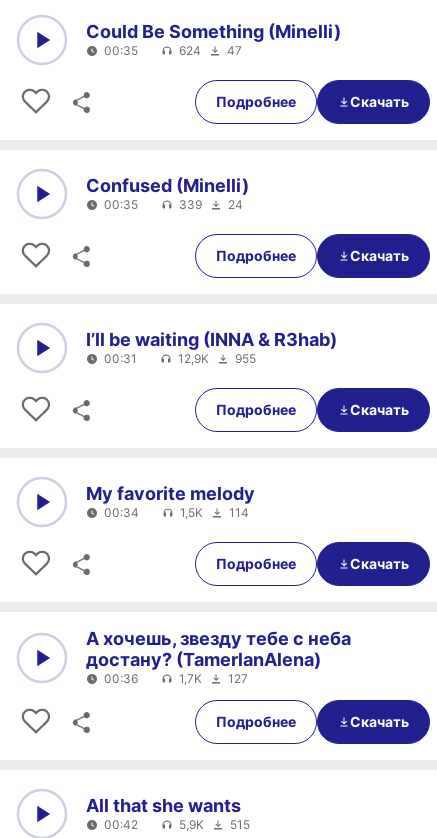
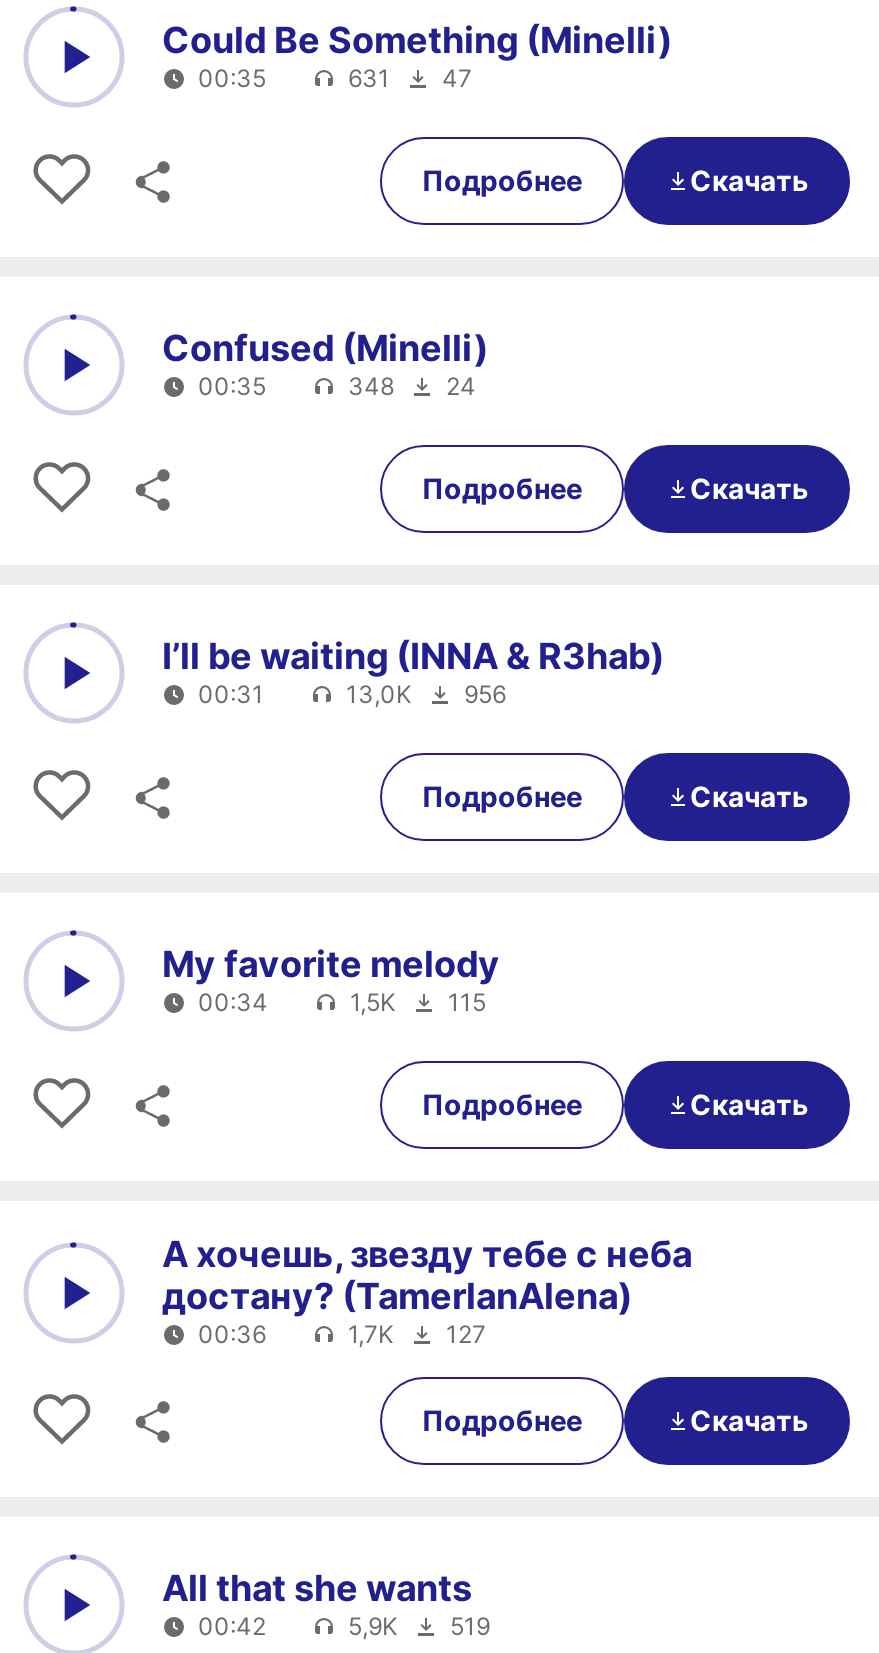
[179,43,242,58] 624 47 -> [348,62,472,92] 631 47
[179,197,243,212] 339 24 -> [348,370,476,400] 348 24
[178,351,256,366] 12,9K | 955 -> [346,678,506,708] 13,0K | 956
[180,505,249,520] 1,5K 114 -> [350,986,486,1016] 1,5K 115
[179,817,250,832] 5,9K 515 -> [348,1610,490,1640] 5,9K 519

